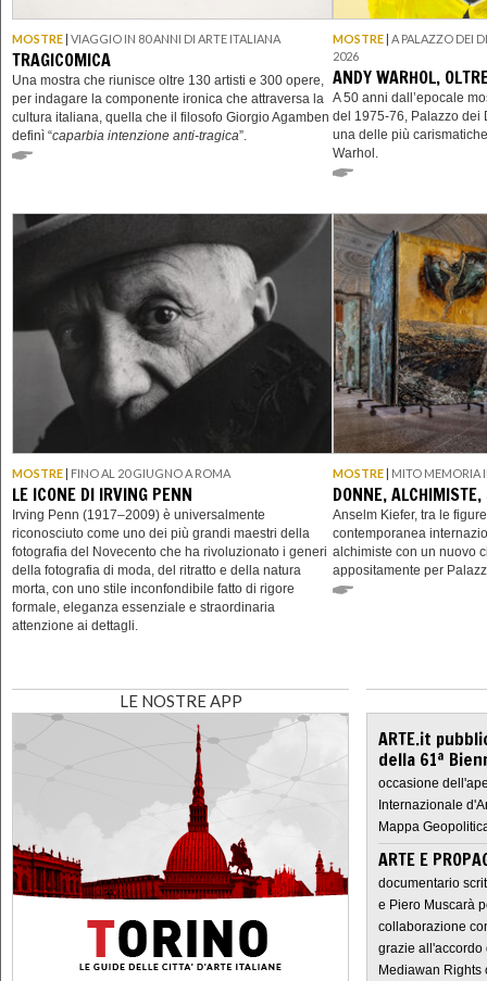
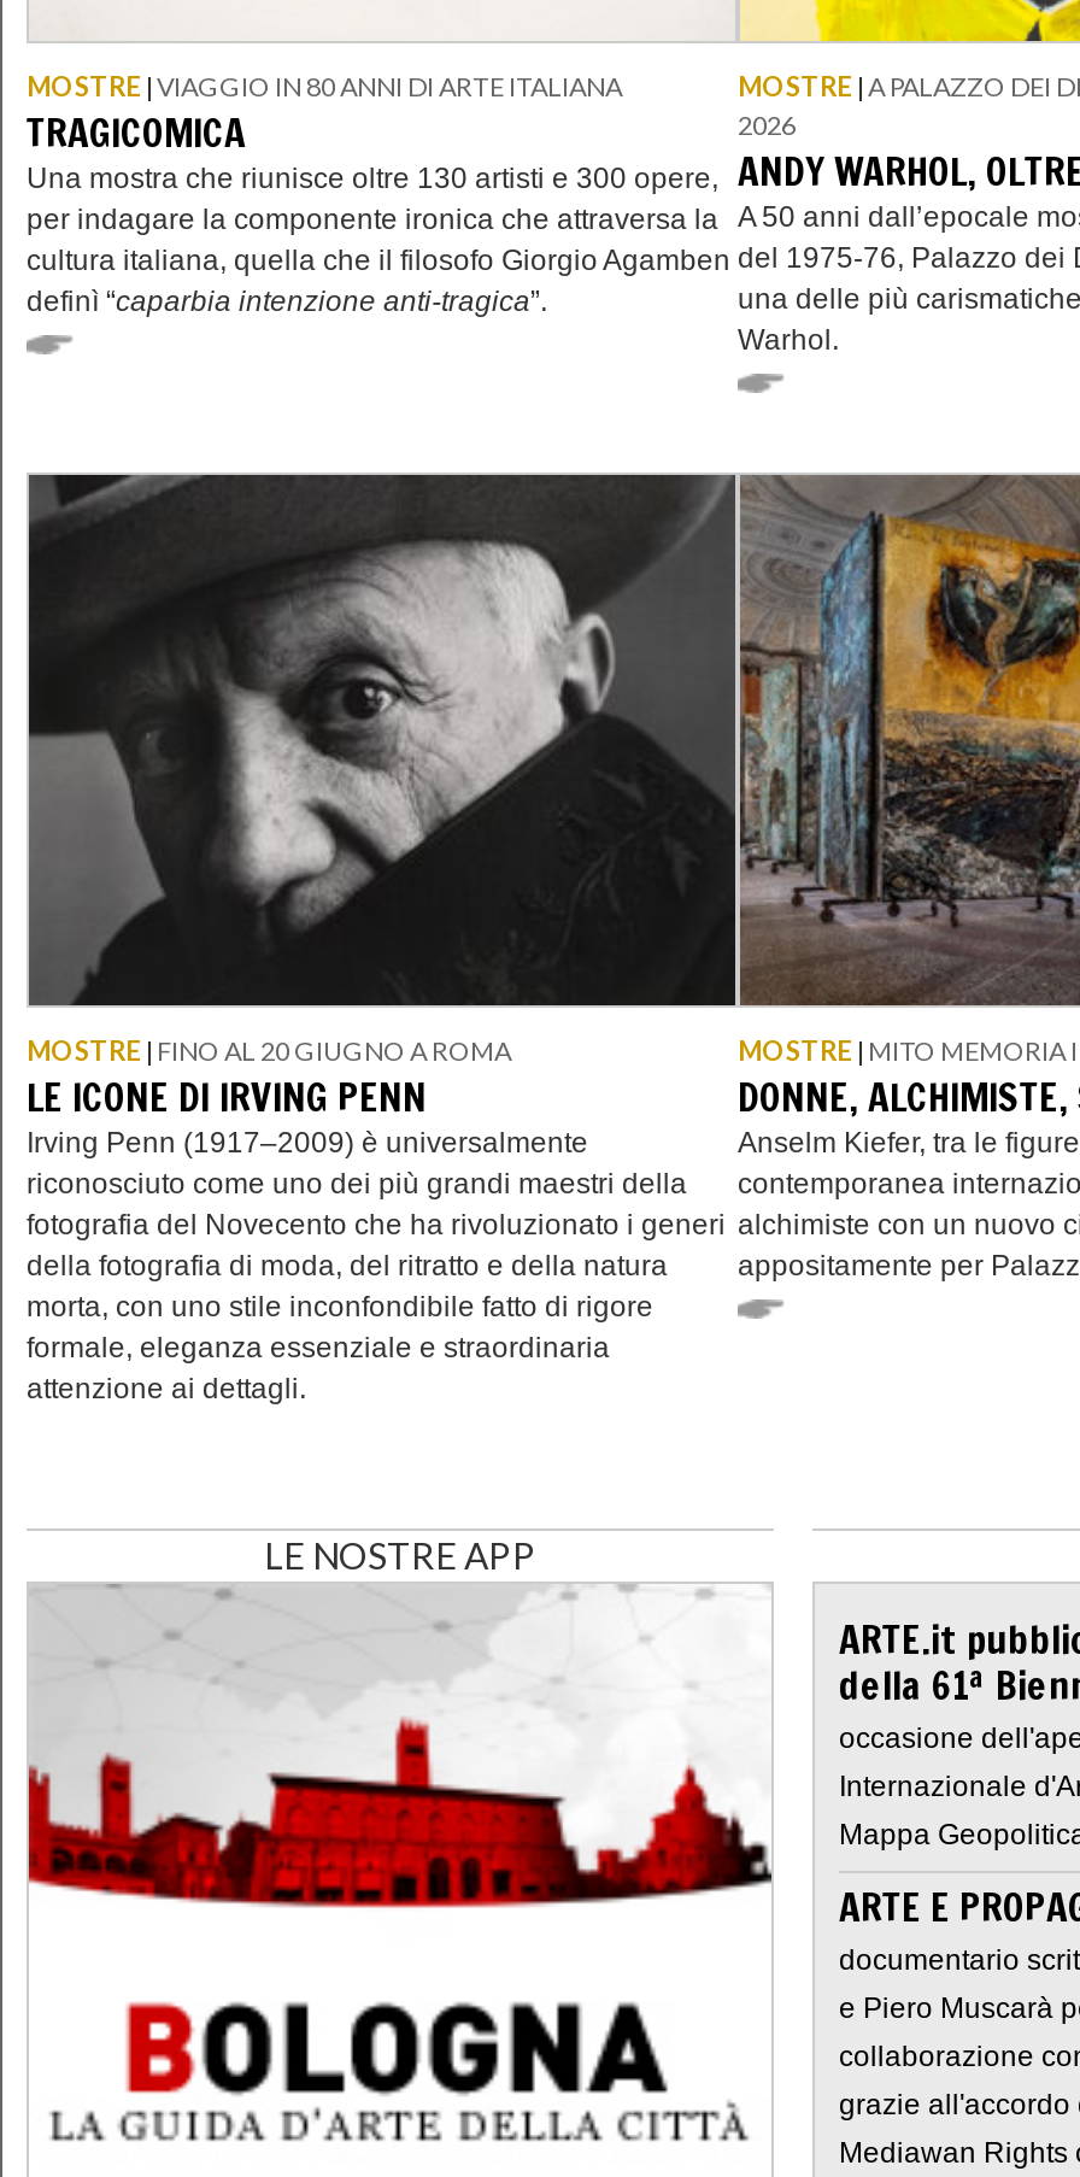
[12,714,349,971] [image] -> [27,1589,774,2153] [image]

